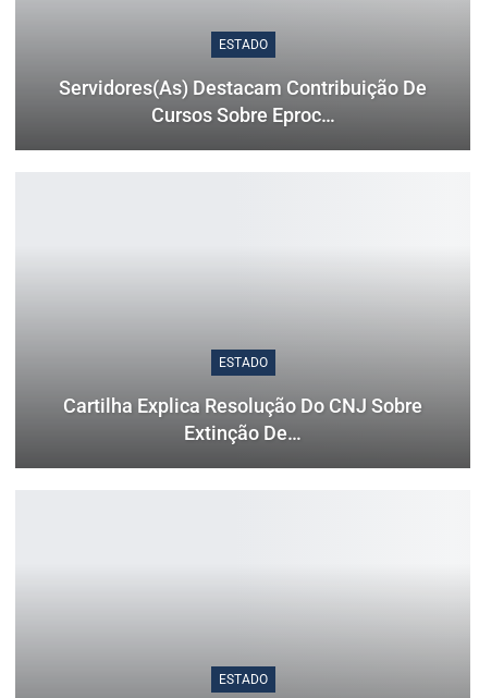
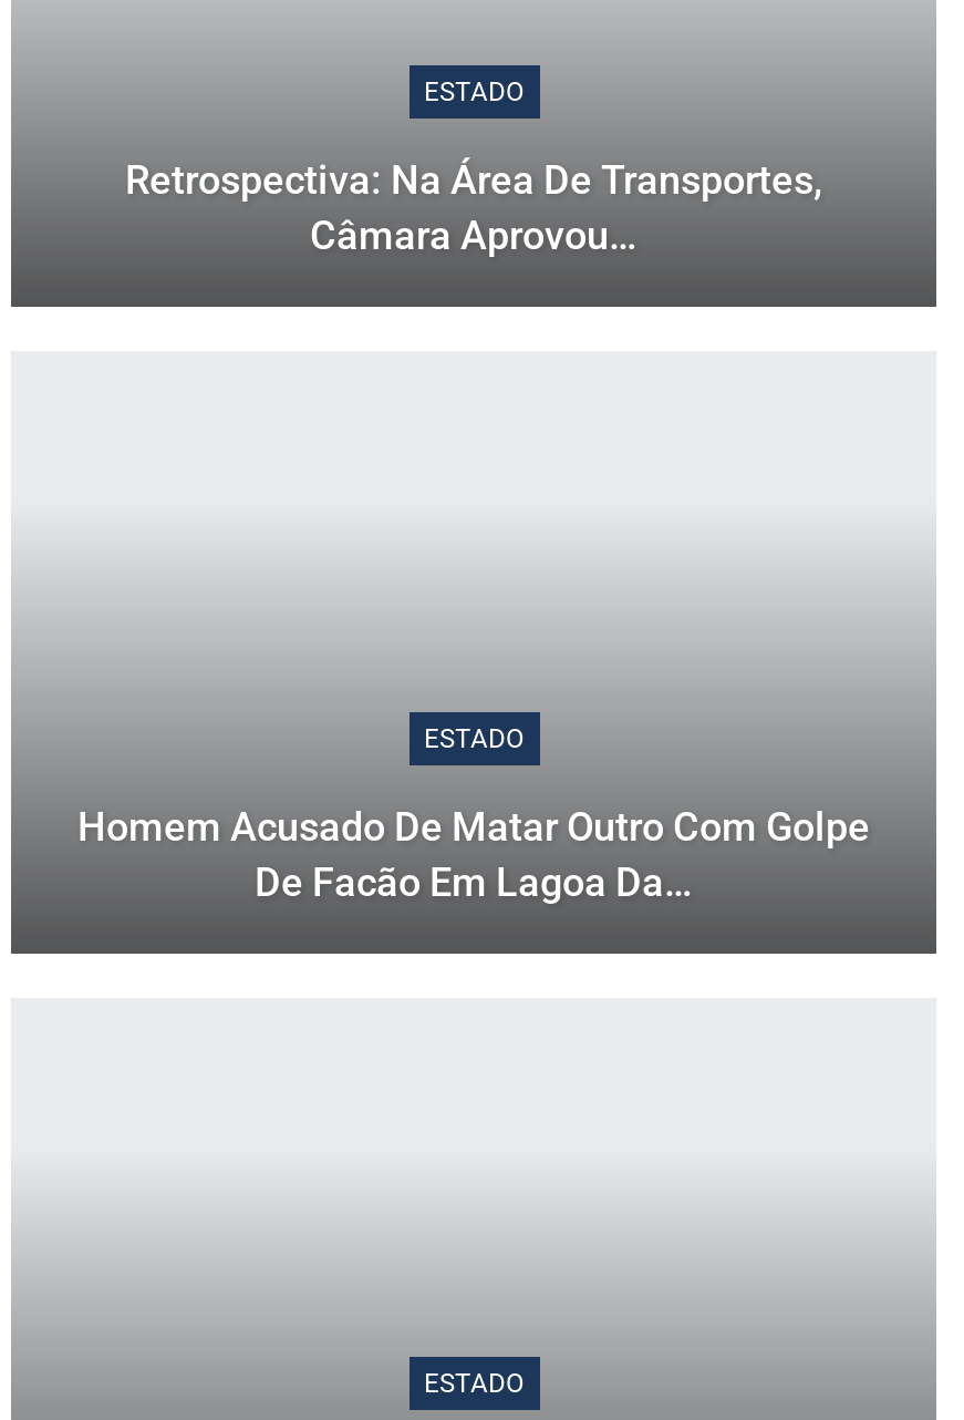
[59,76,427,126] Servidores(as) Destacam Contribuição De | Cursos Sobre Eproc… -> [125,156,822,258] Retrospectiva: Na Área De Transportes, | Câmara Aprovou…
[63,394,422,444] Cartilha Explica Resolução Do CNJ Sobre | Extinção De… -> [77,802,870,904] Homem Acusado De Matar Outro Com Golpe | De Facão Em Lagoa Da…

